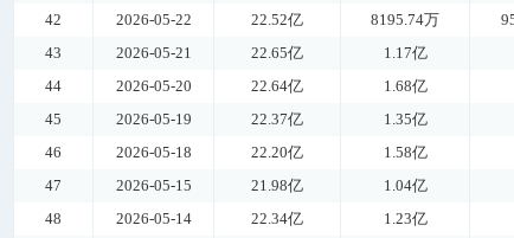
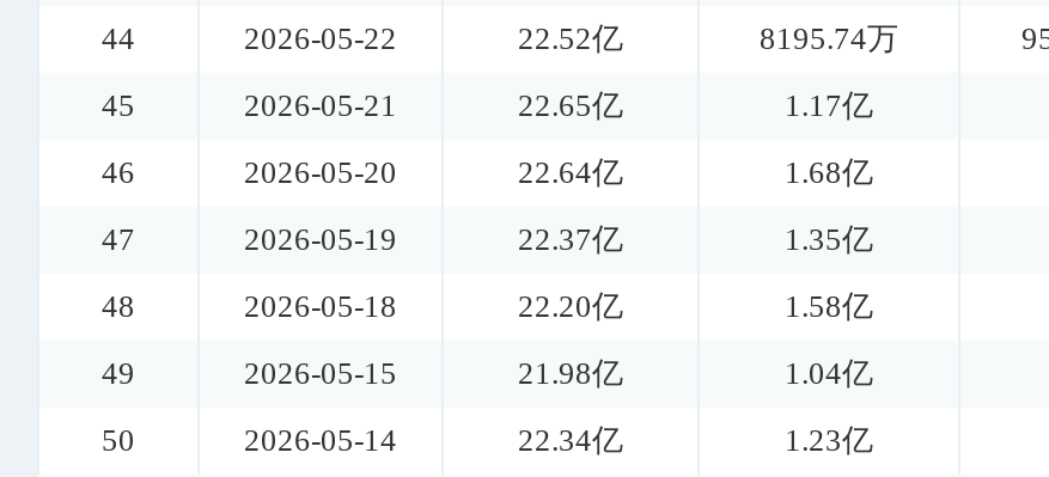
[45,11,62,28] 42 -> [102,20,135,56] 44
[45,44,62,62] 43 -> [102,87,135,123] 45
[45,77,62,95] 44 -> [102,154,135,190] 46
[45,110,62,128] 45 -> [102,221,135,257] 47
[45,143,62,161] 46 -> [102,288,135,324] 48
[45,176,62,194] 47 -> [102,355,135,391] 49
[45,210,62,227] 48 -> [102,422,135,458] 50

